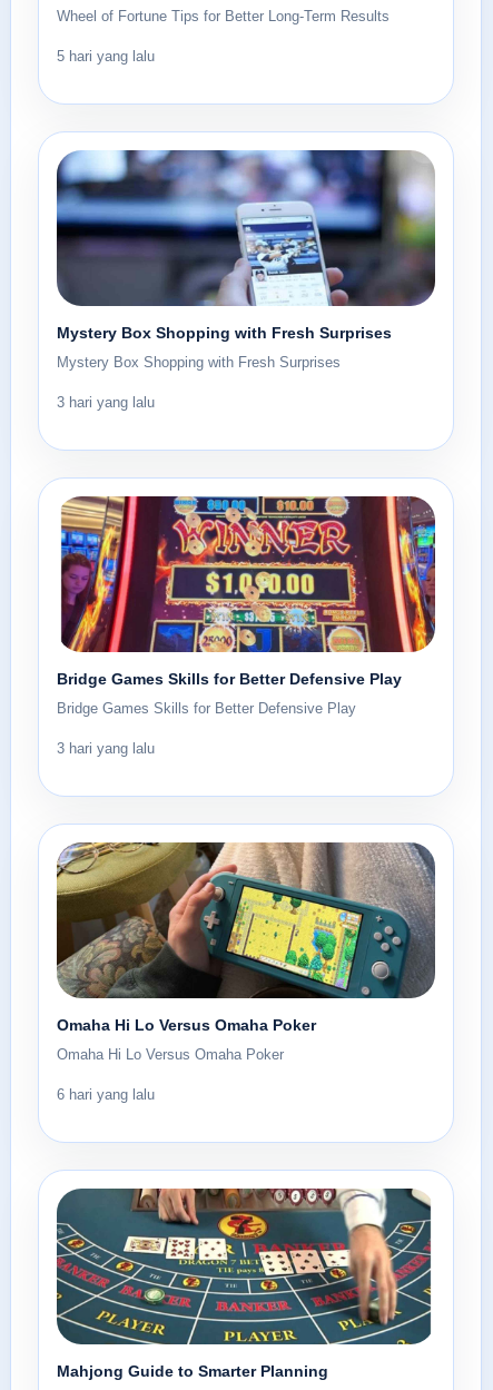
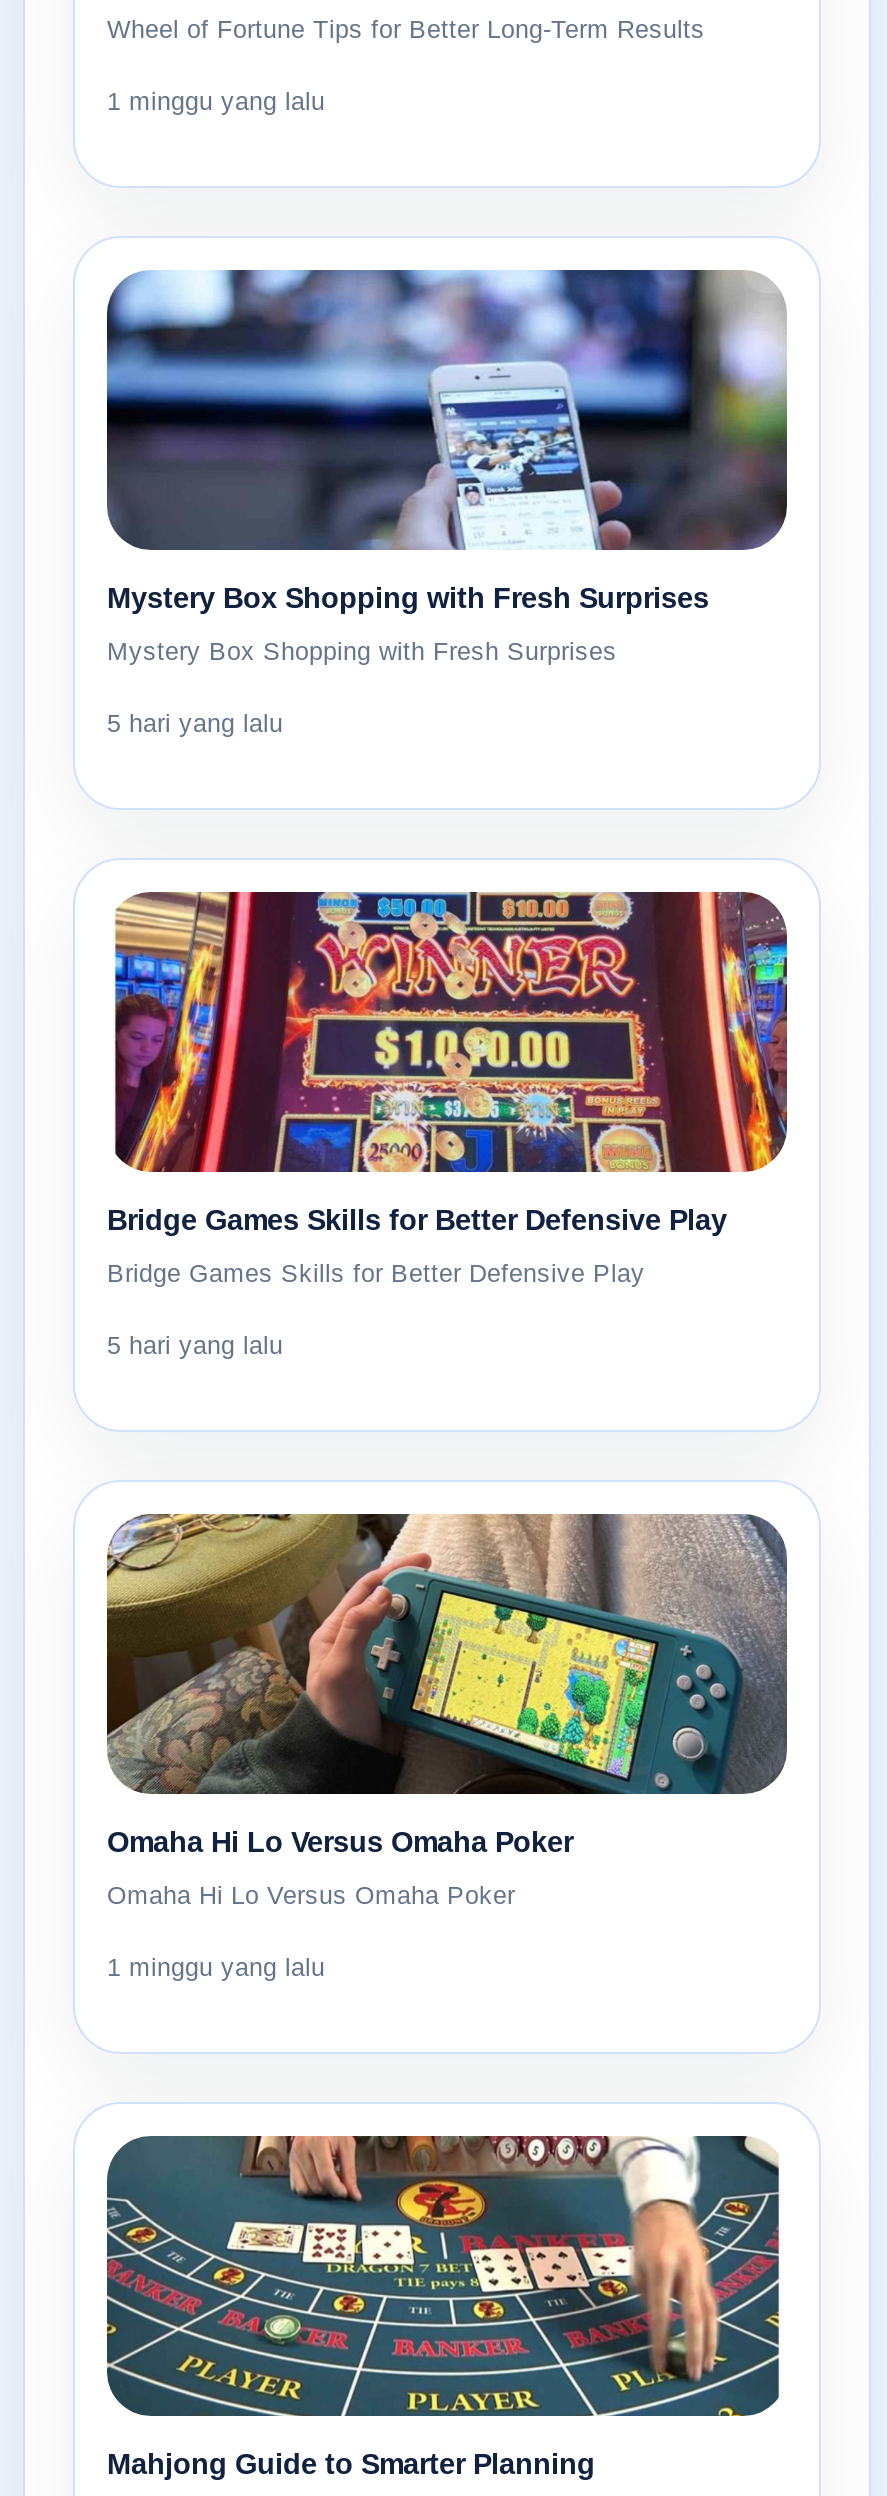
[57,49,155,65] 5 hari yang lalu -> [107,88,325,116] 1 minggu yang lalu
[57,395,155,411] 3 hari yang lalu -> [107,710,283,738] 5 hari yang lalu
[57,741,155,757] 3 hari yang lalu -> [107,1332,283,1360] 5 hari yang lalu
[57,1088,155,1103] 6 hari yang lalu -> [107,1954,325,1982] 1 minggu yang lalu

